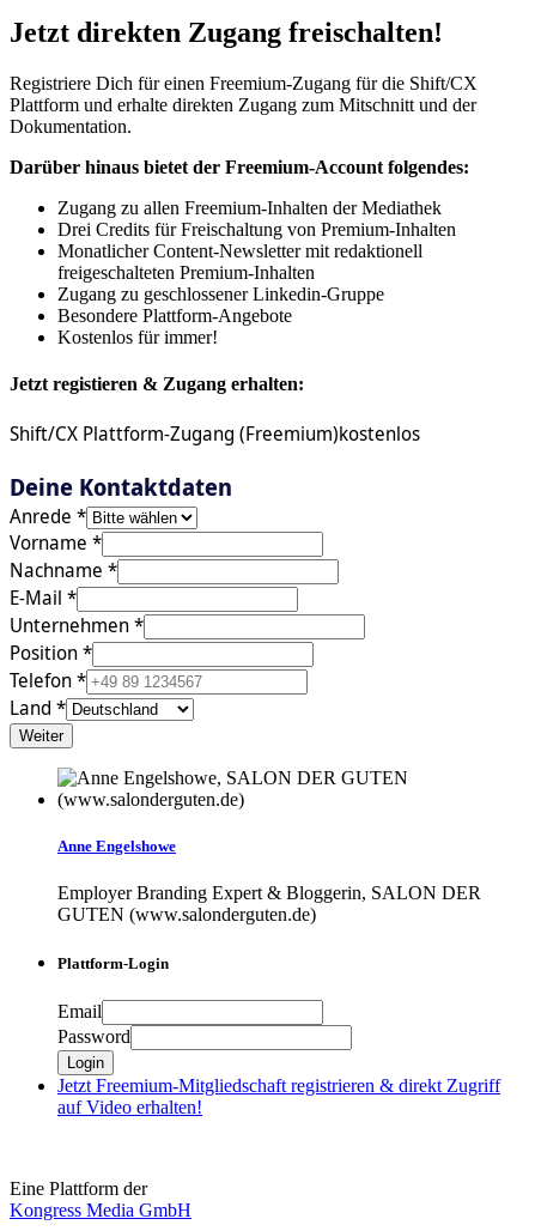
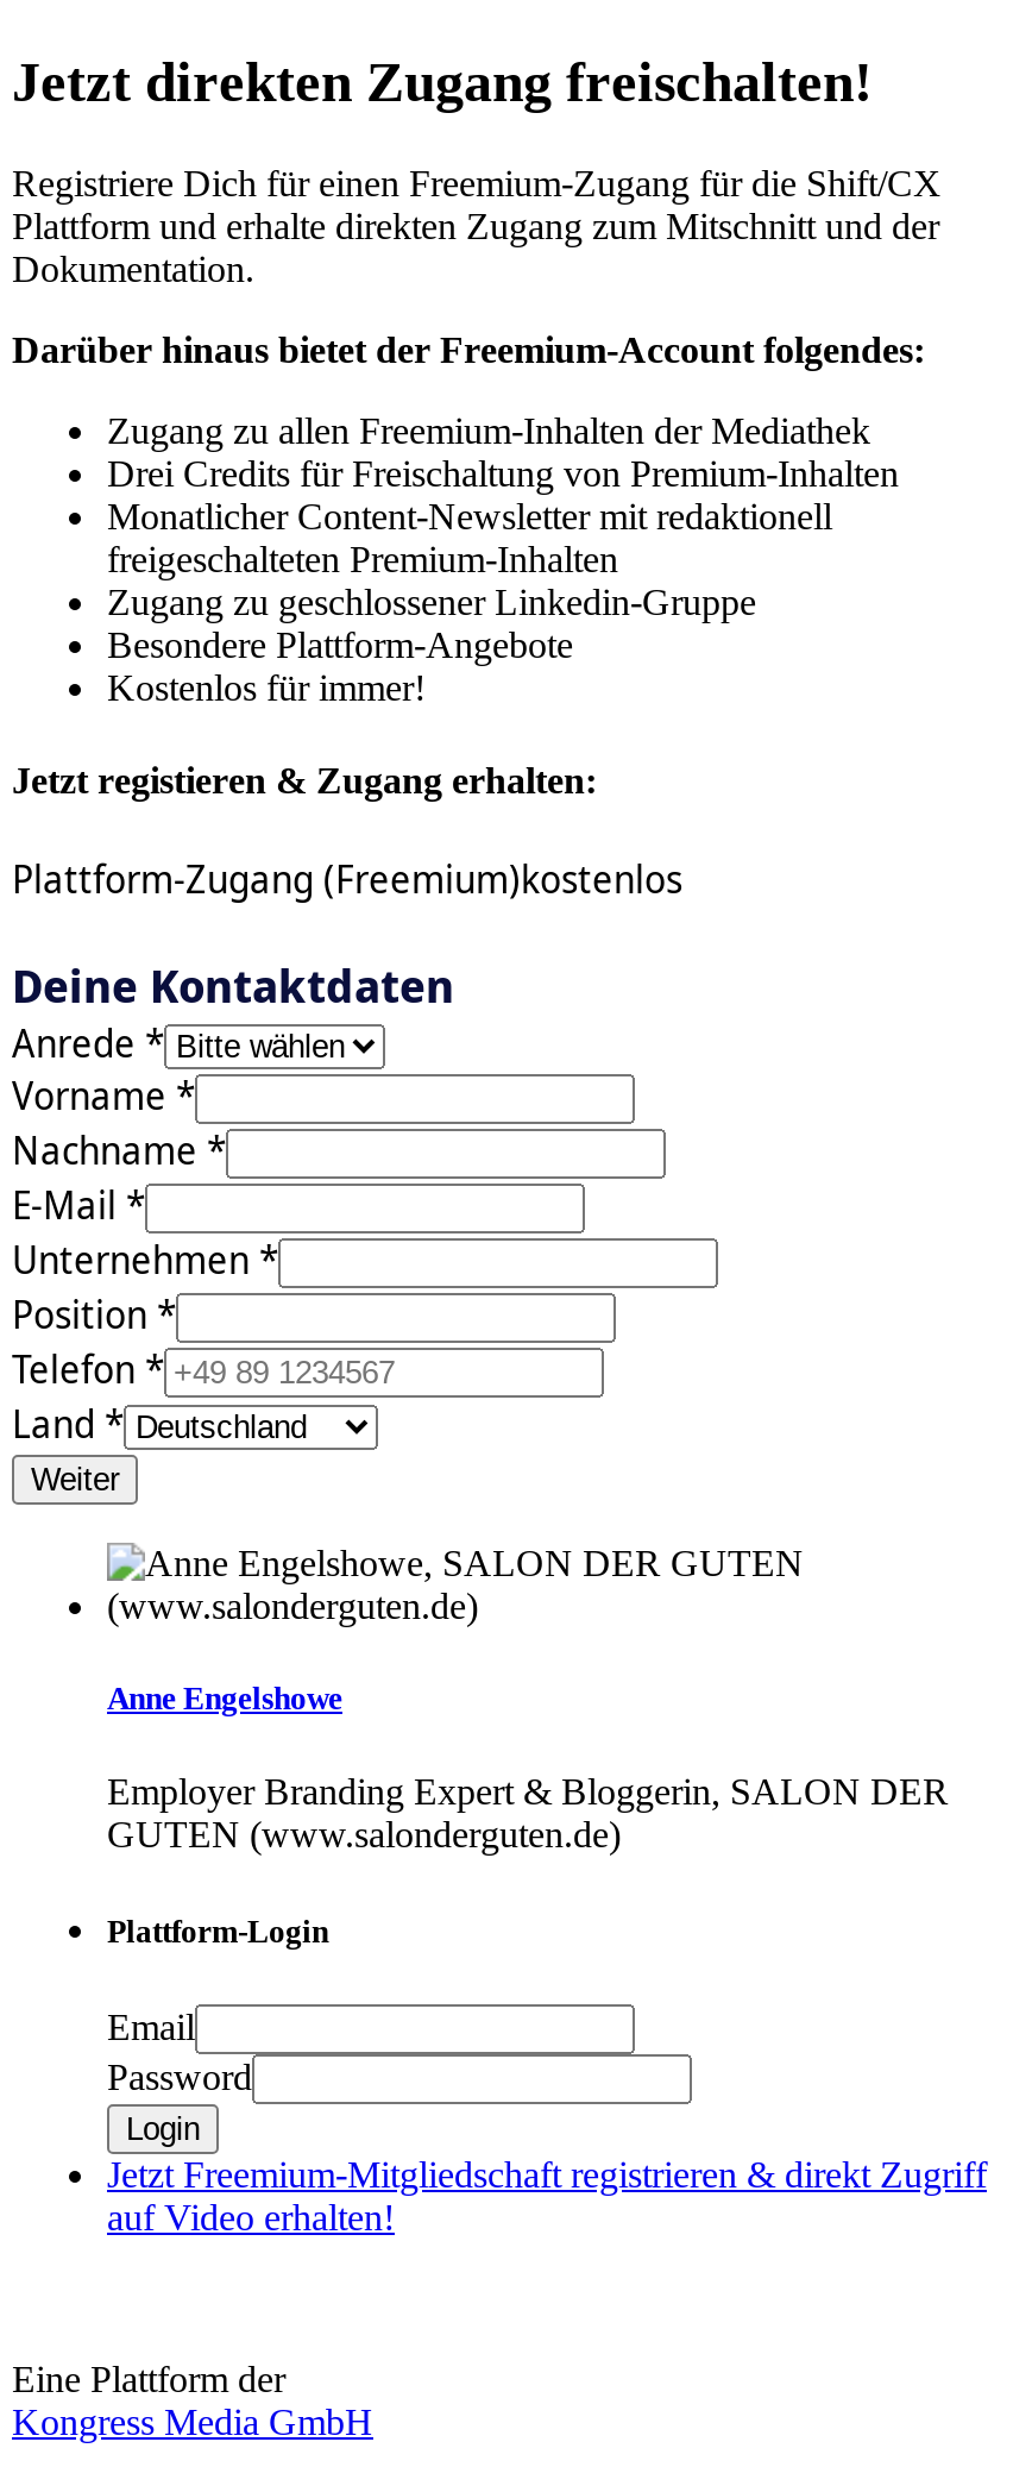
[10,421,420,447] Shift/CX Plattform-Zugang (Freemium)kostenlos -> [12,854,682,906] Plattform-Zugang (Freemium)kostenlos

